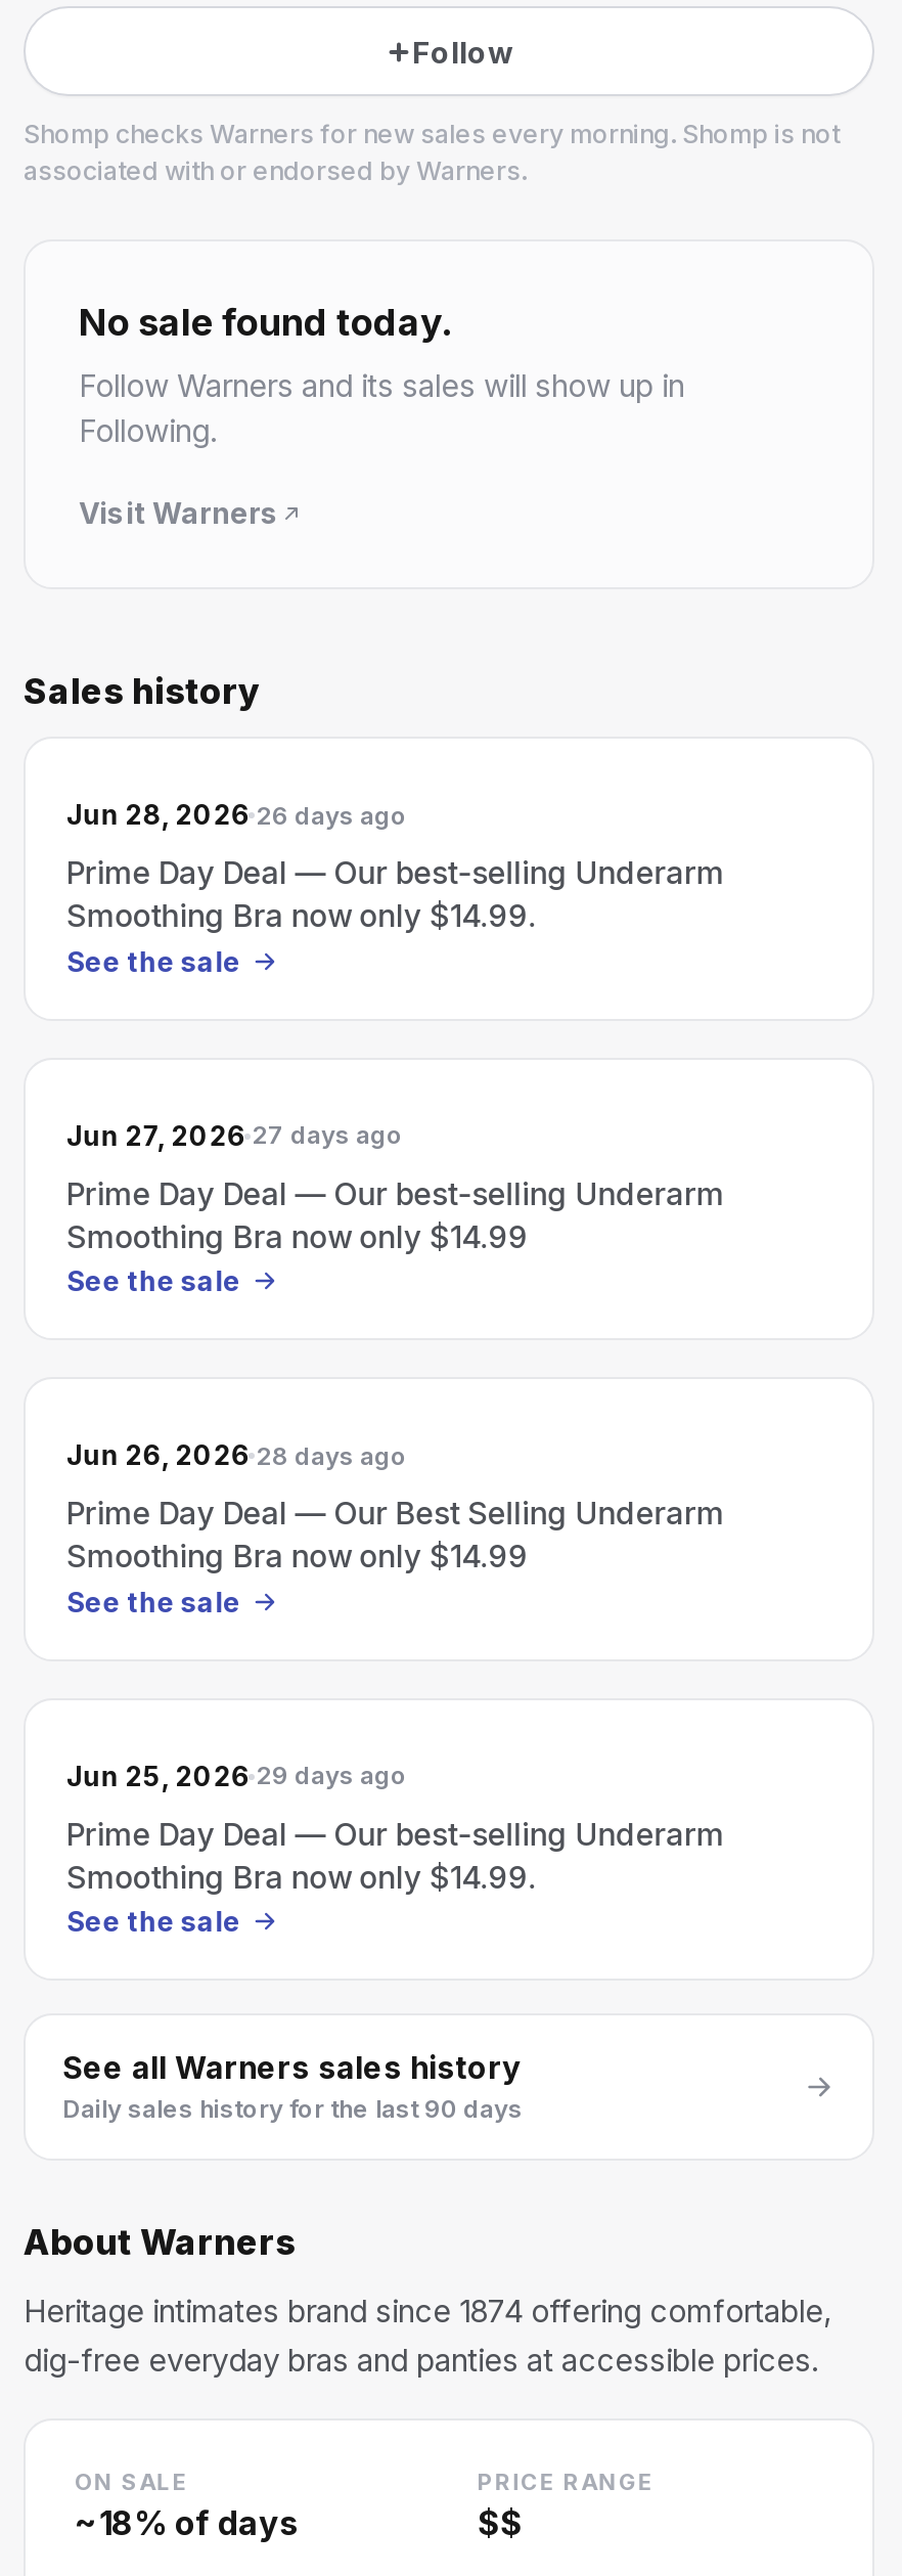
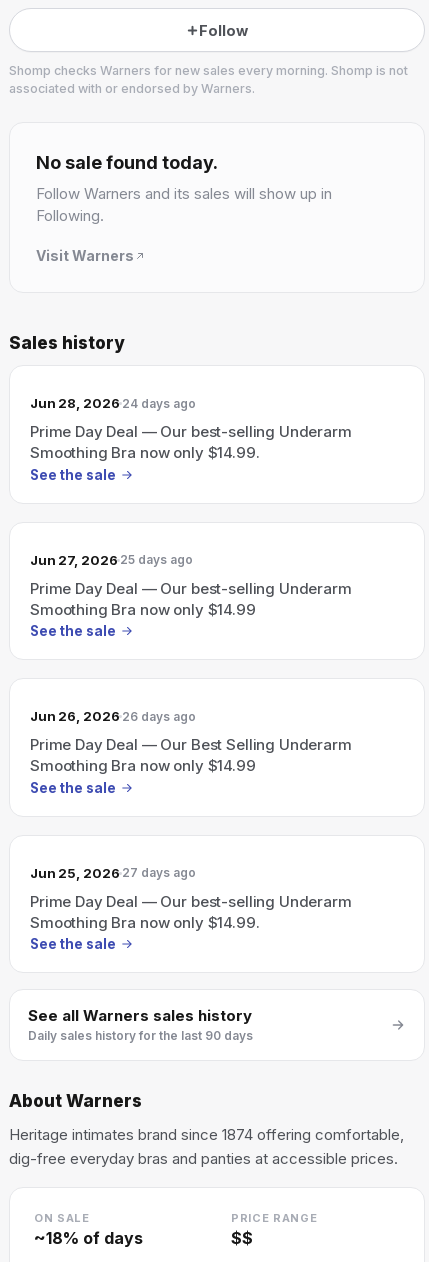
[66,798,407,831] Jun 28, 2026 26 days ago -> [30,395,196,411] Jun 28, 2026 24 days ago
[66,1118,403,1151] Jun 27, 2026 27 days ago -> [30,551,193,567] Jun 27, 2026 25 days ago
[66,1438,407,1471] Jun 26, 2026 28 days ago -> [30,708,196,724] Jun 26, 2026 26 days ago
[66,1759,407,1791] Jun 25, 2026 29 days ago -> [30,864,196,880] Jun 25, 2026 27 days ago

